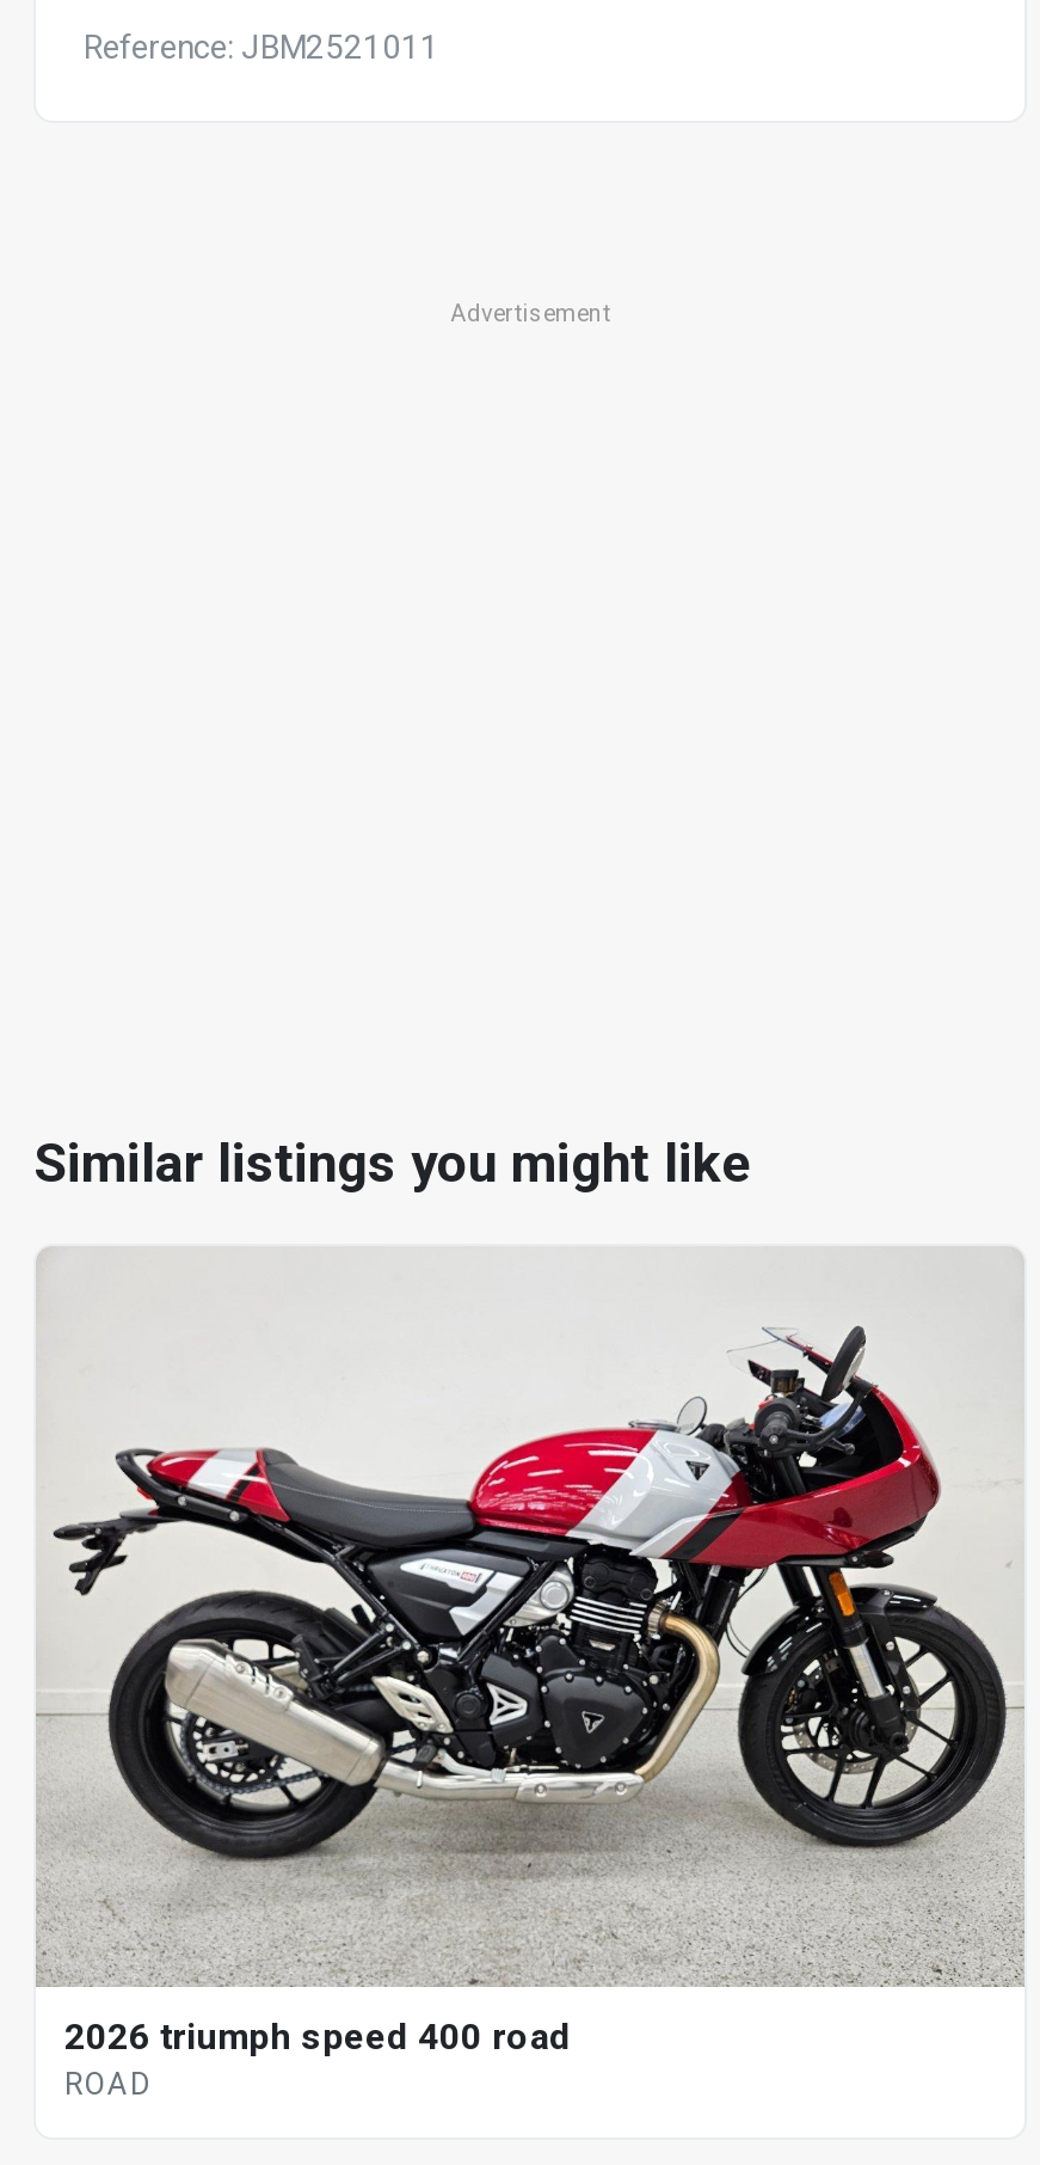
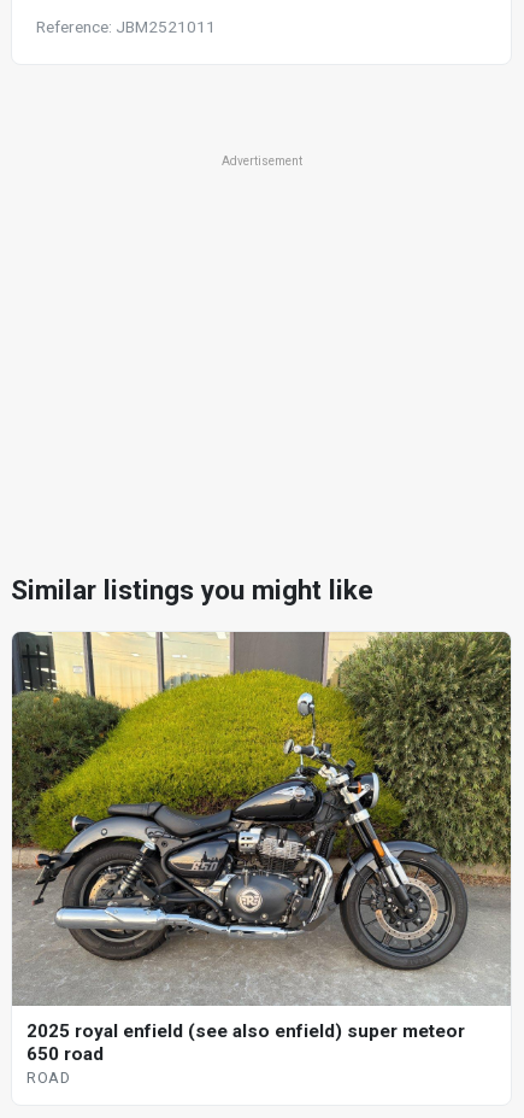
[36,1246,1024,2059] [image] | 2026 triumph speed 400 road -> [11,631,512,1065] [image] | 2025 royal enfield (see also enfield) super meteor | 650 road

